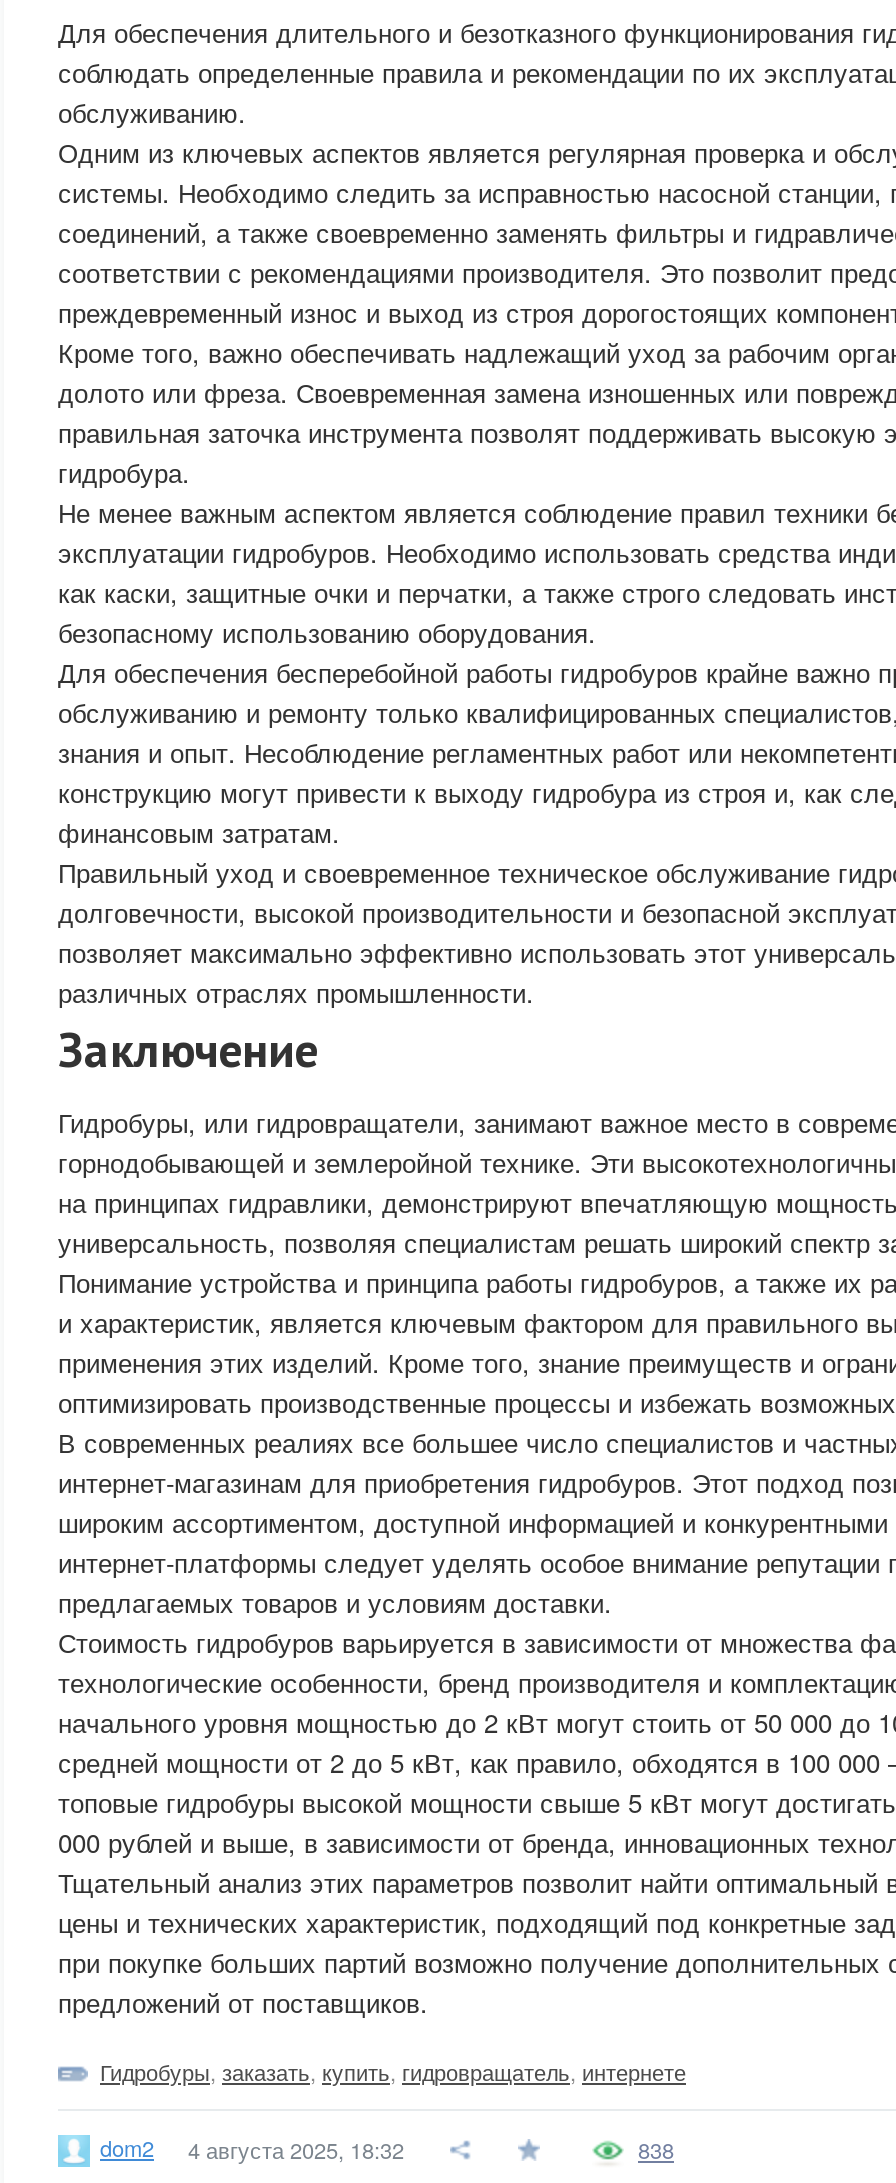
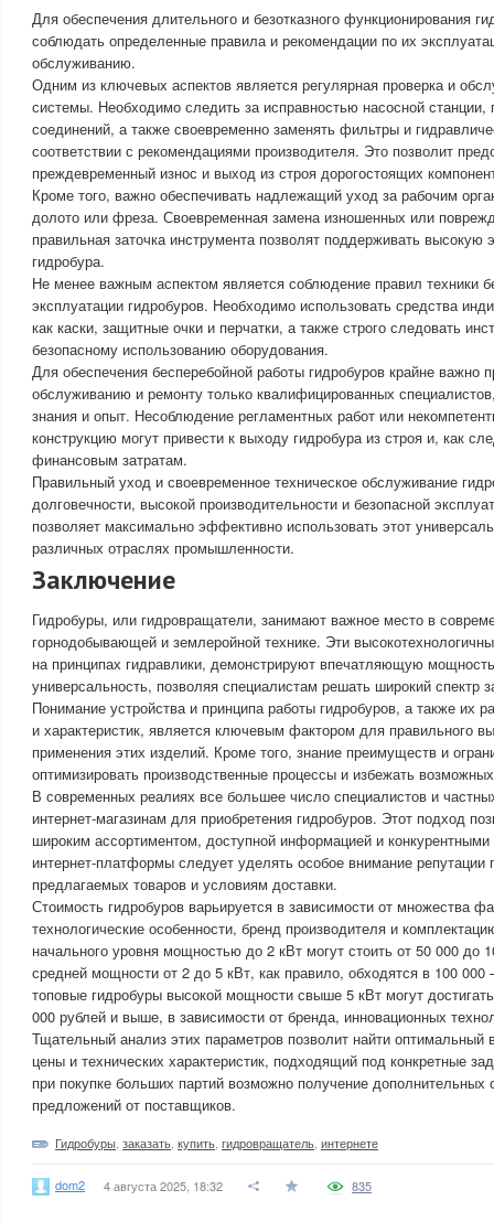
[638,2133,674,2165] 838 -> [352,1177,372,1194] 835

